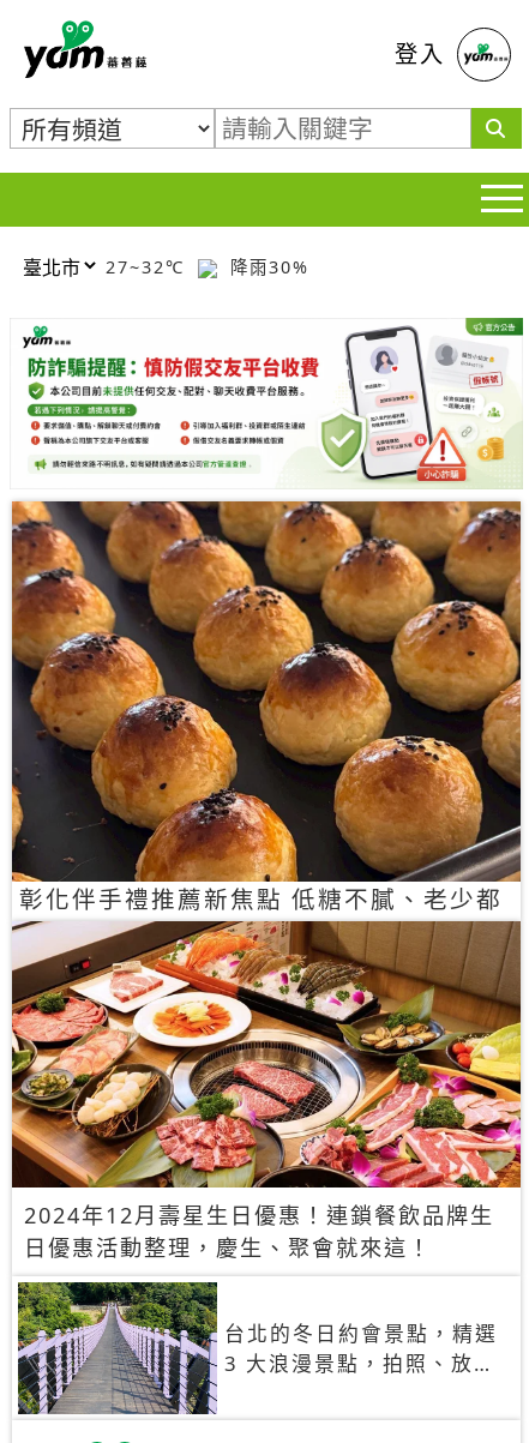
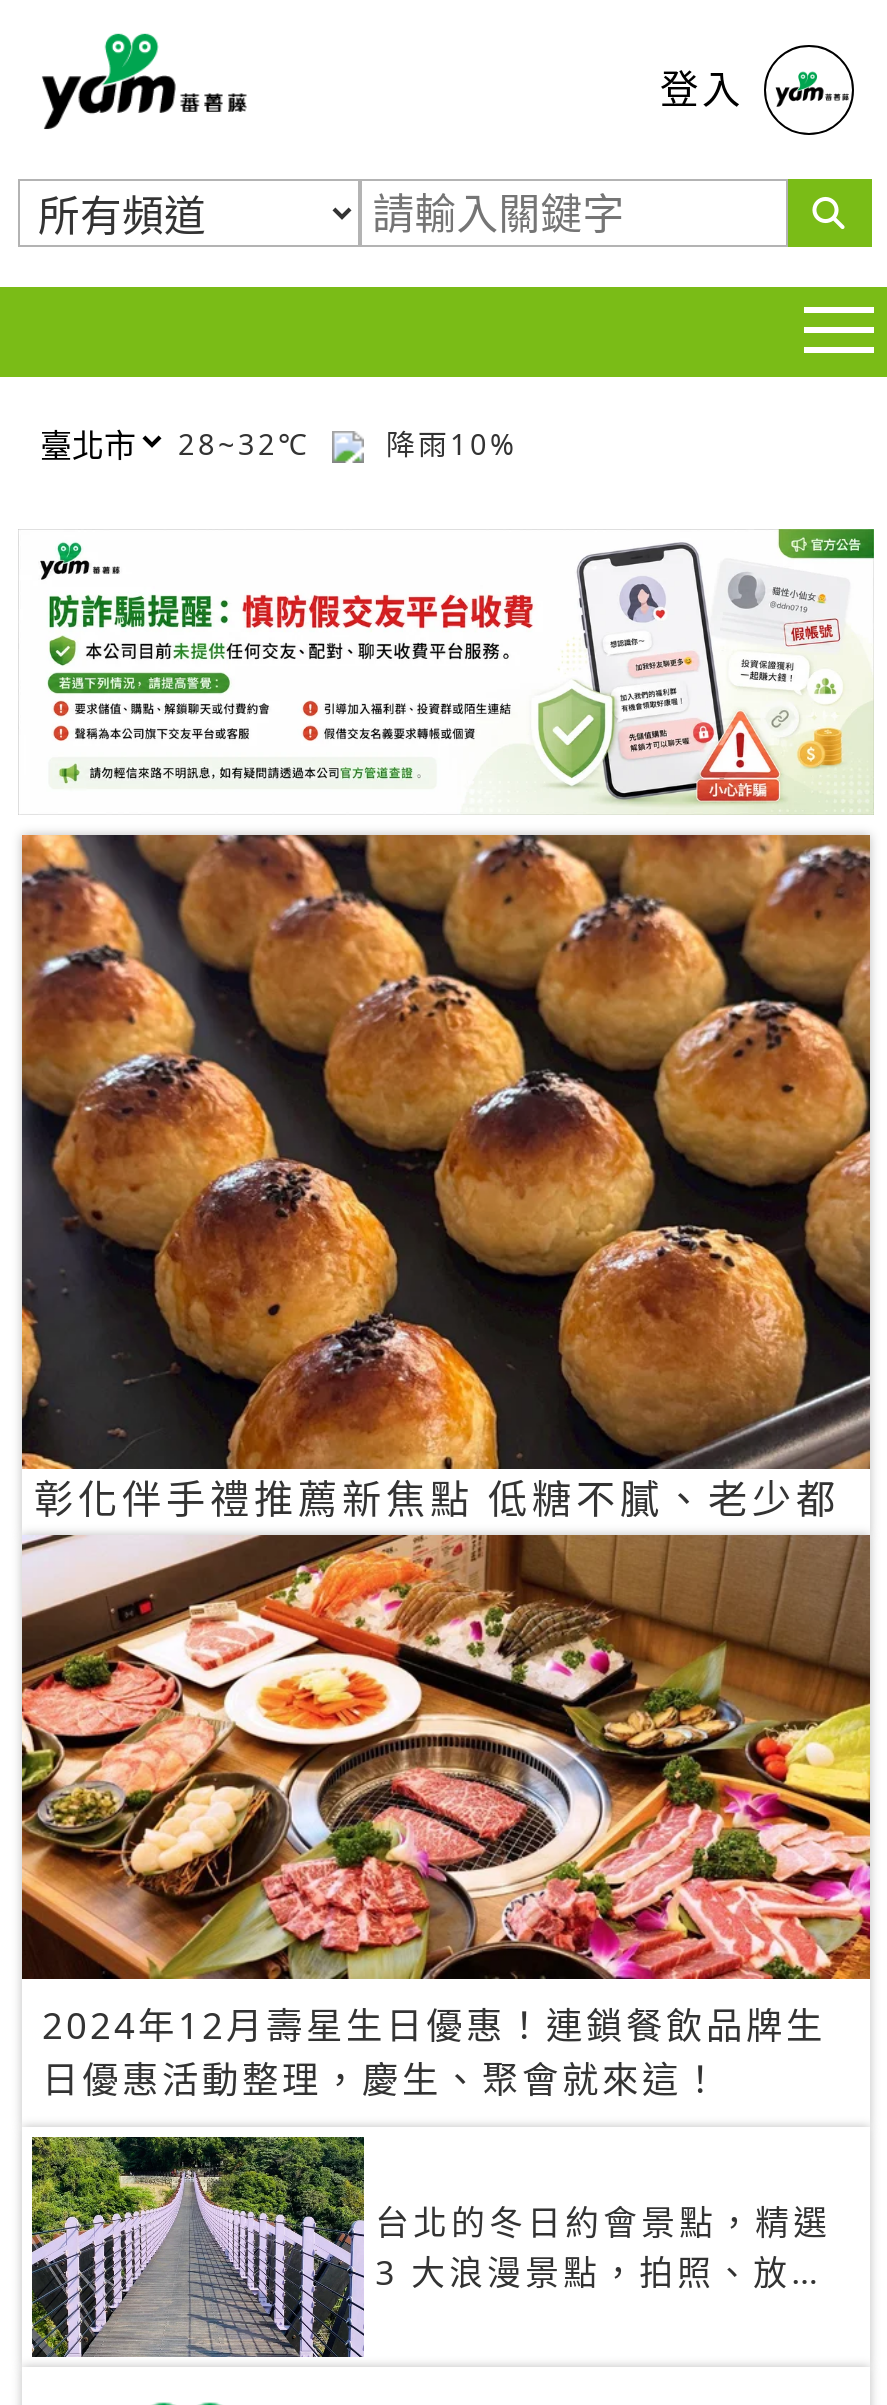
[106,255,192,278] 27~32℃ -> [178,424,322,462] 28~32℃
[223,255,309,278] 降雨30% -> [374,424,518,462] 降雨10%

